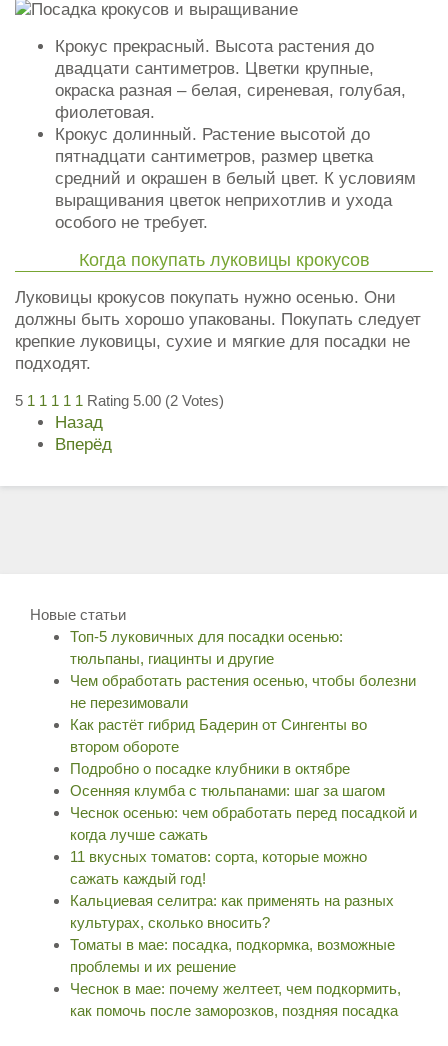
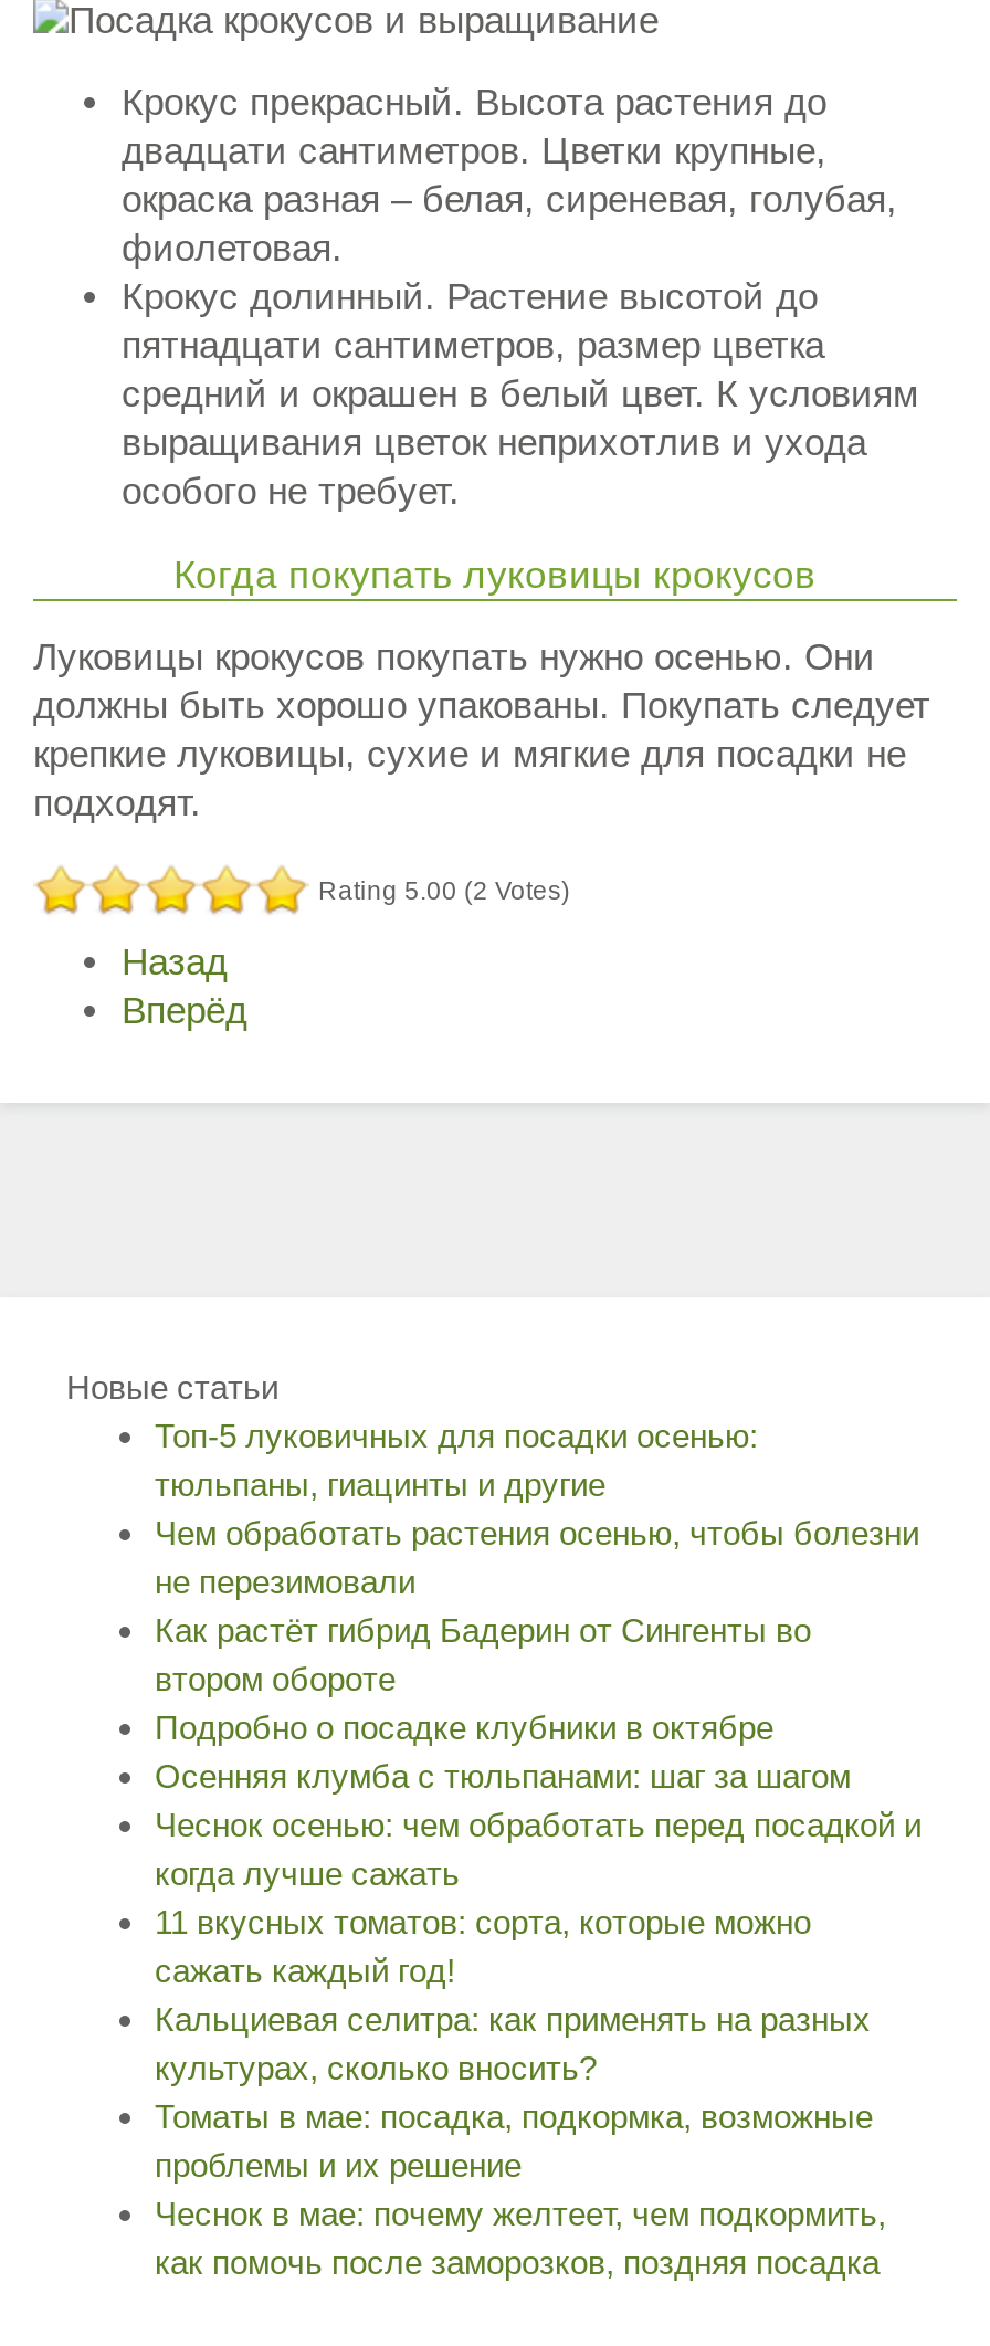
[15,392,224,409] 5 1 1 1 1 1 Rating 5.00 (2 Votes) -> [318,875,570,904] Rating 5.00 (2 Votes)

